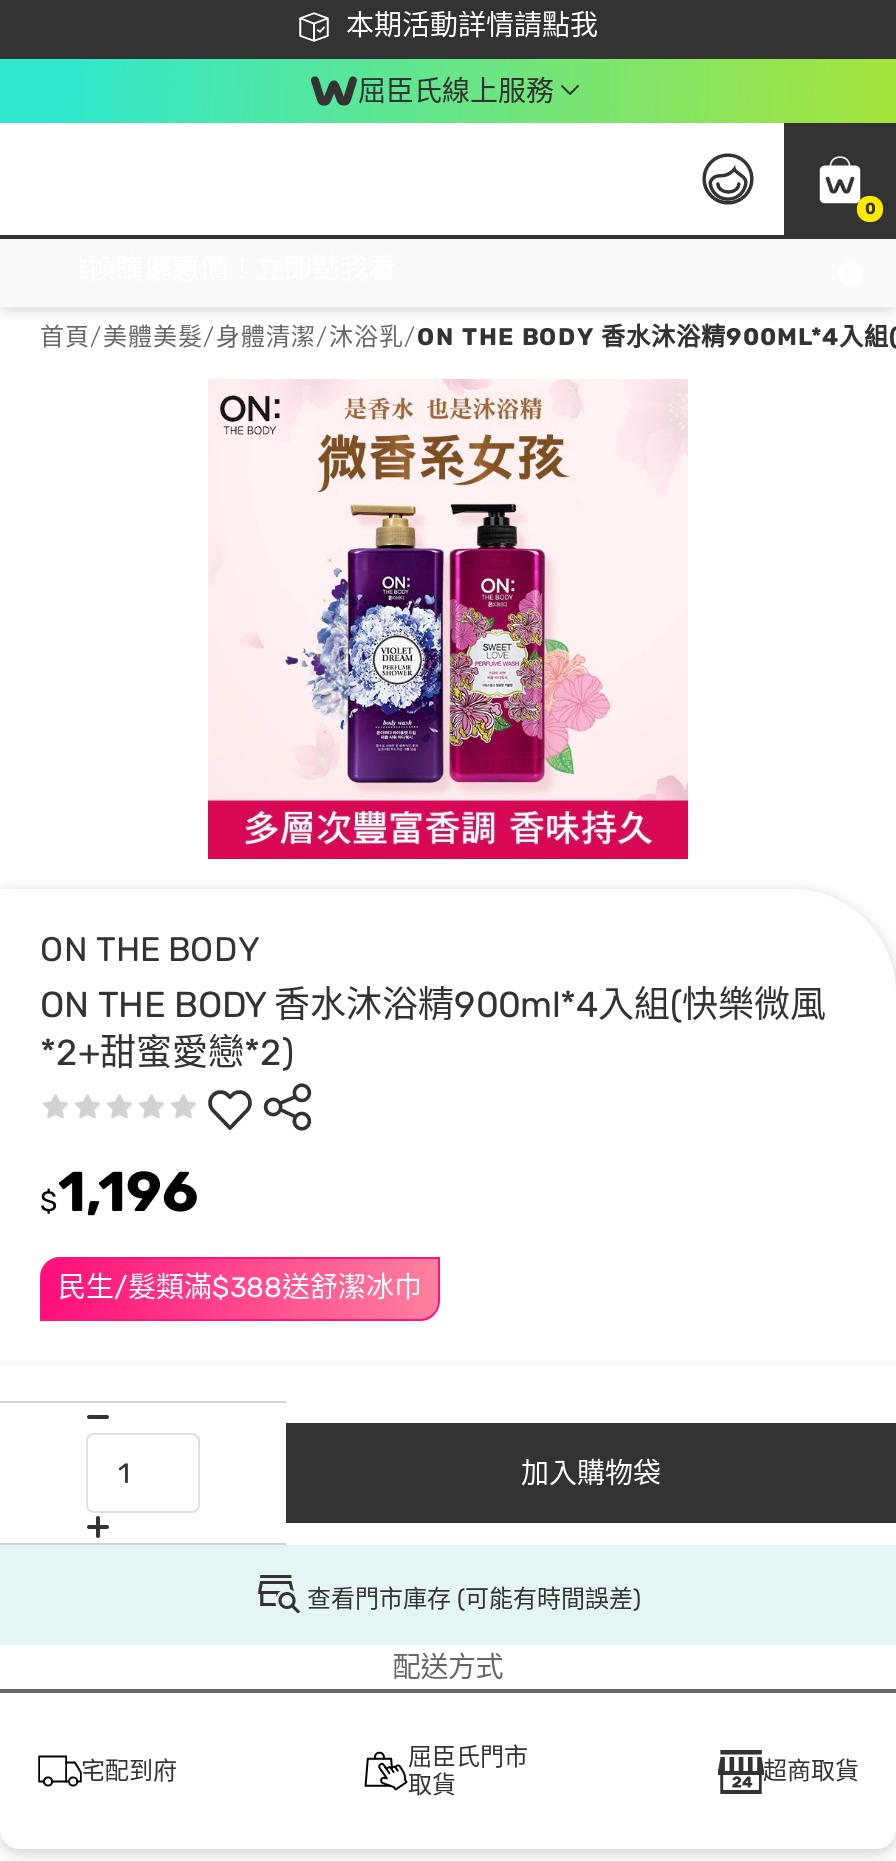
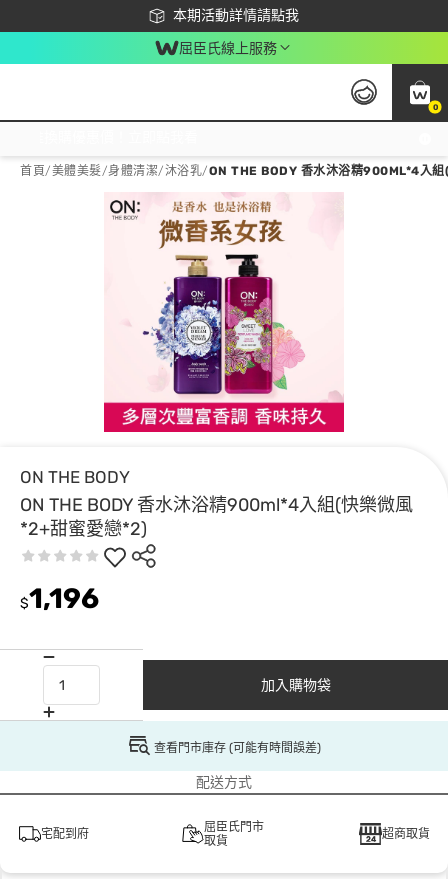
[58,1271,422,1305] 民生/髮類滿$388送舒潔冰巾 -> none

